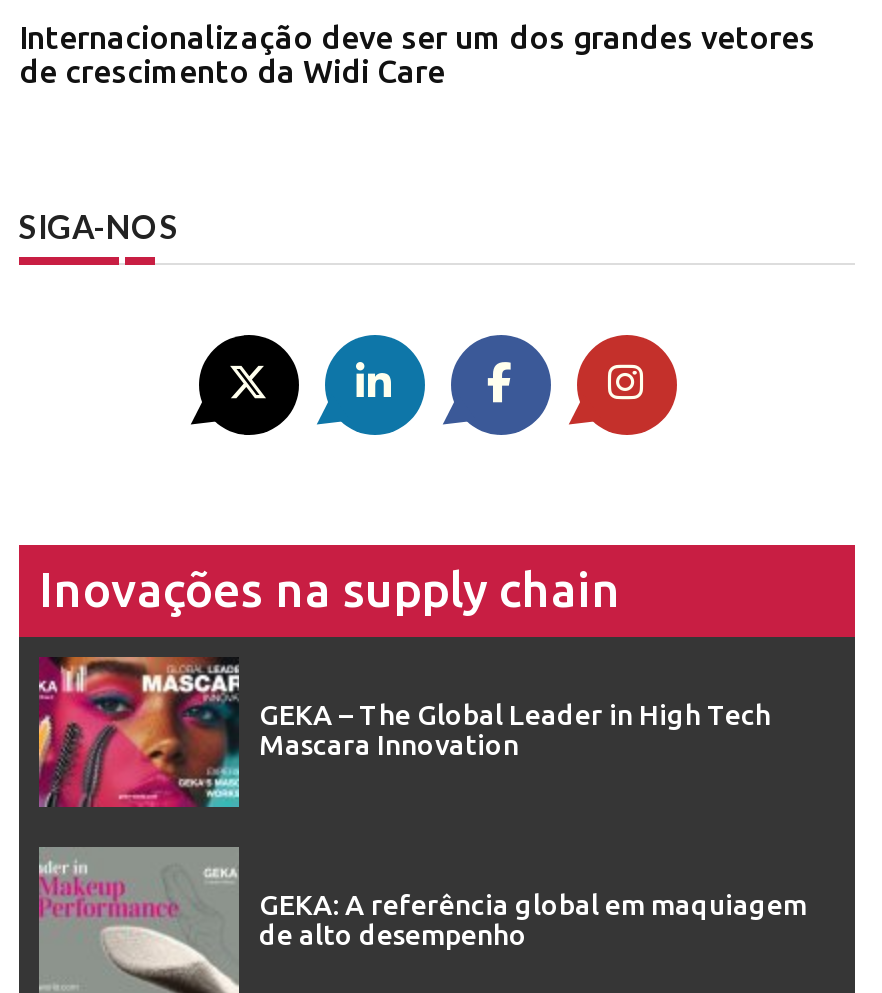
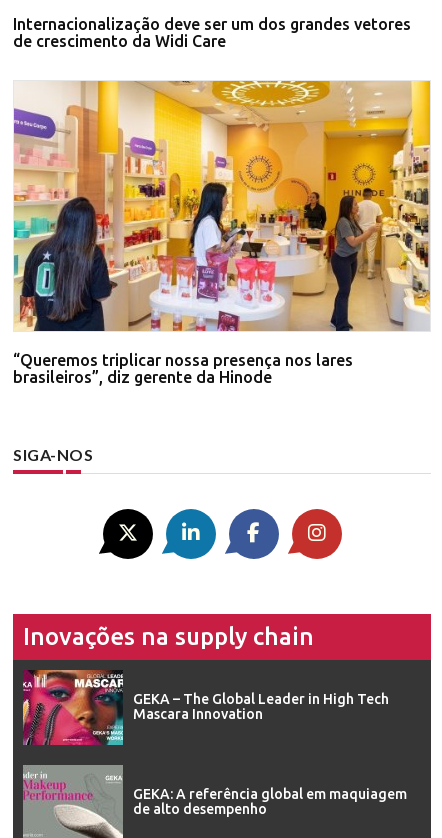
none -> [13,80,431,386] [image] | “Queremos triplicar nossa presença nos lares | brasileiros”, diz gerente da Hinode

